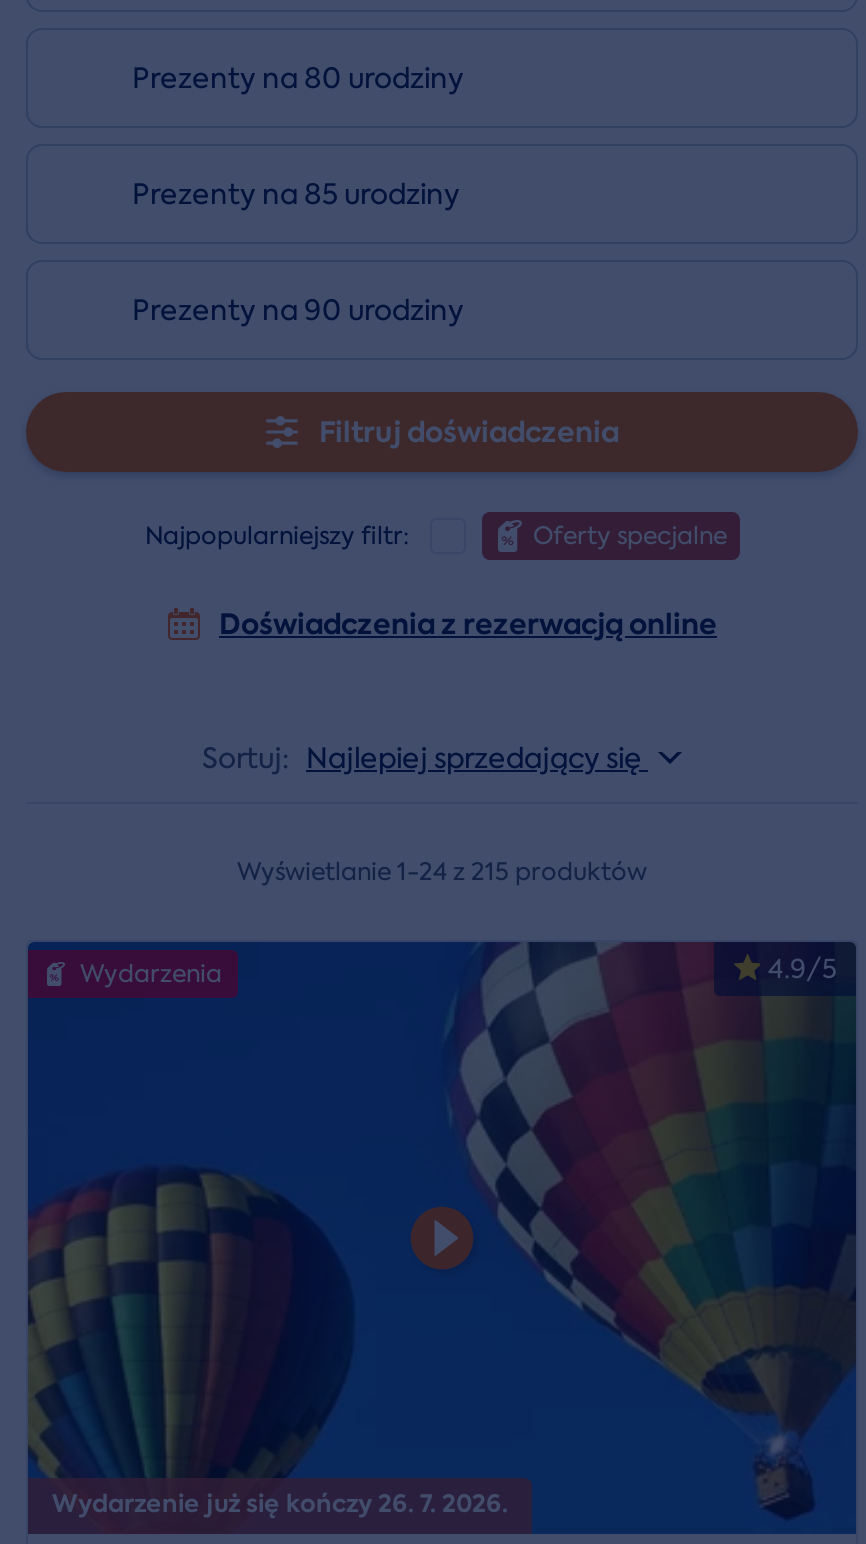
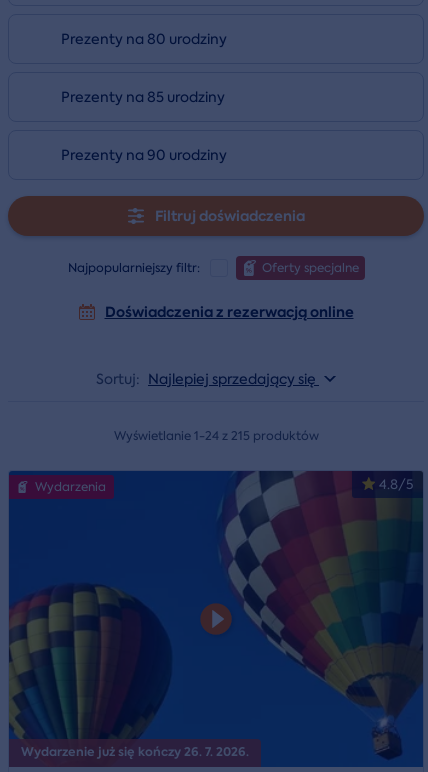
[768,952,836,986] 4.9/5 -> [379,476,413,493] 4.8/5

